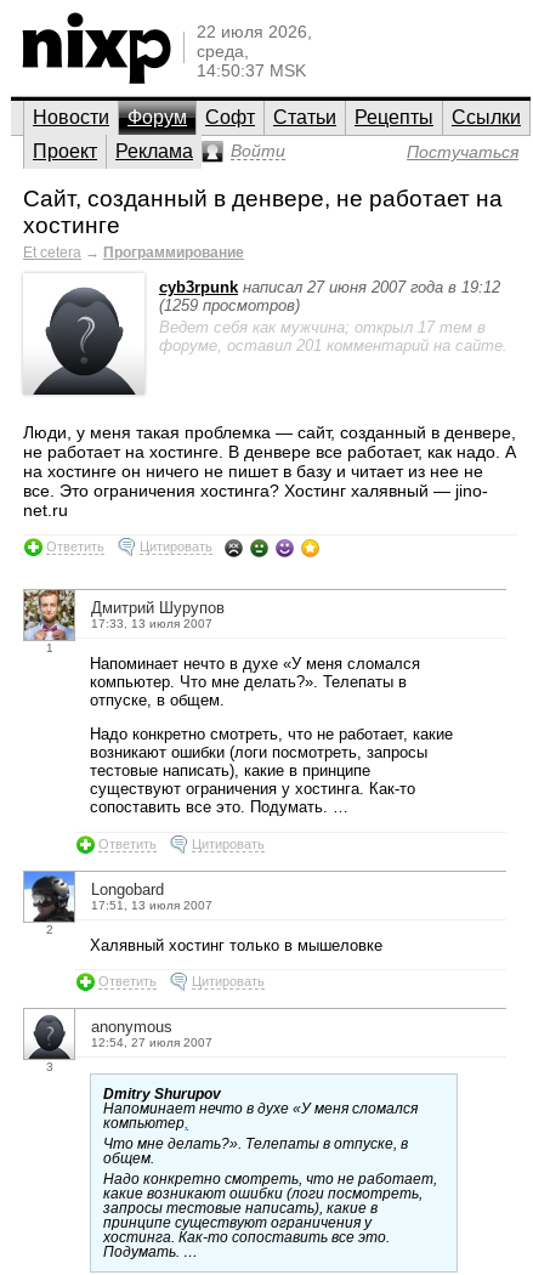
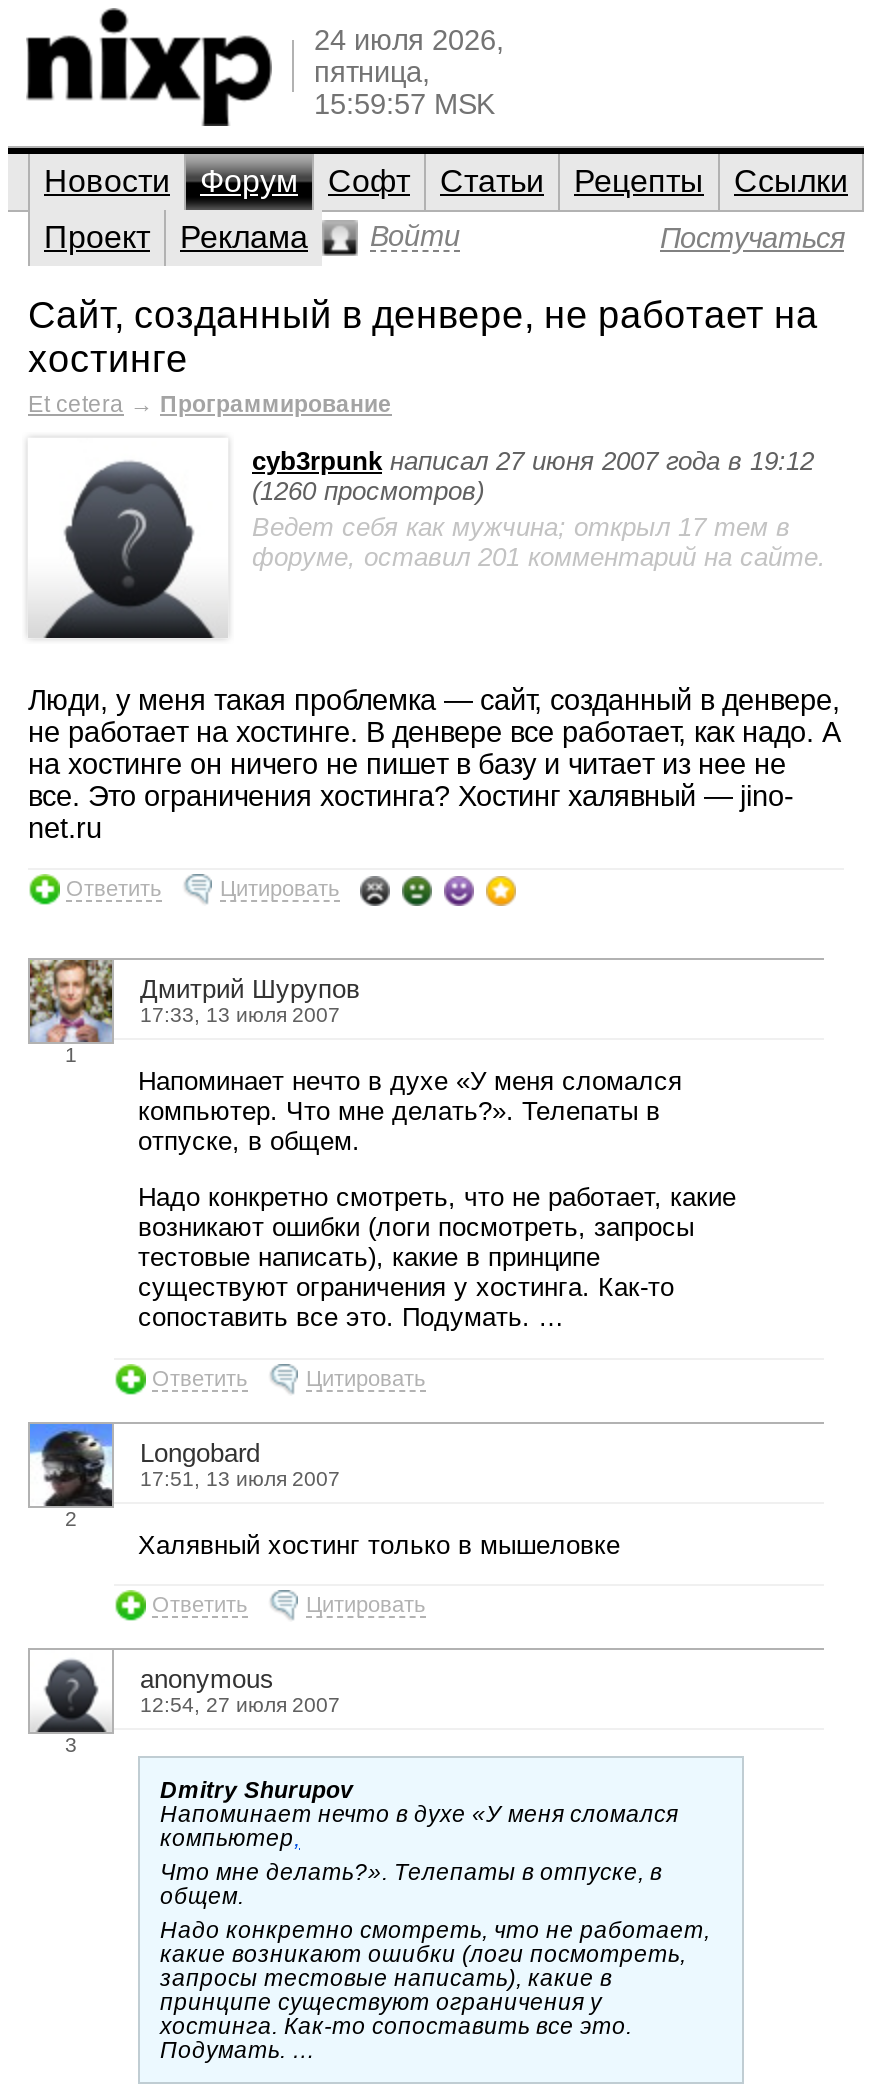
[197,22,312,80] 22 июля 2026, | среда, | 14:50:37 MSK -> [314,24,504,120] 24 июля 2026, | пятница, | 15:59:57 MSK
[159,296,300,314] (1259 просмотров) -> [252,476,484,506] (1260 просмотров)

